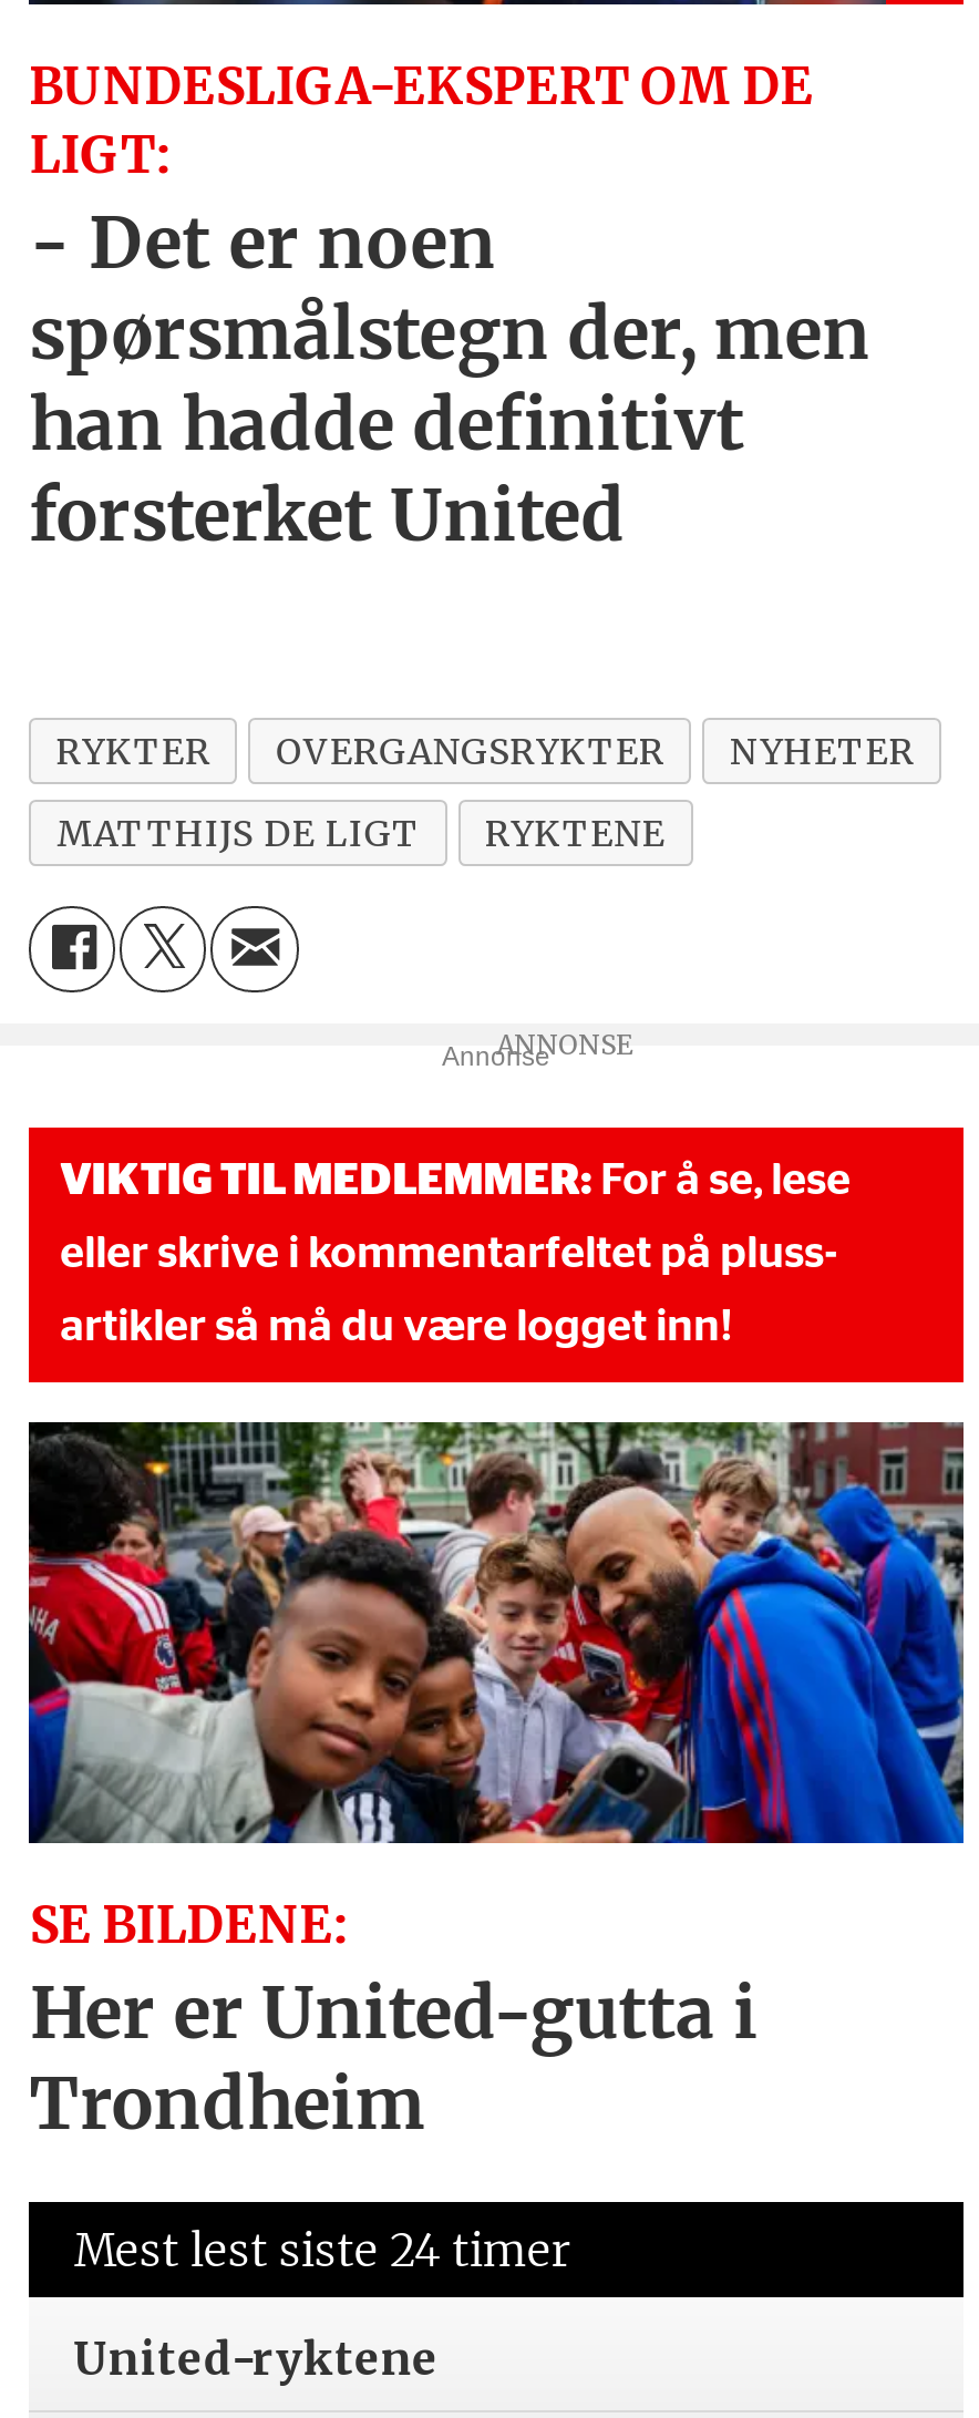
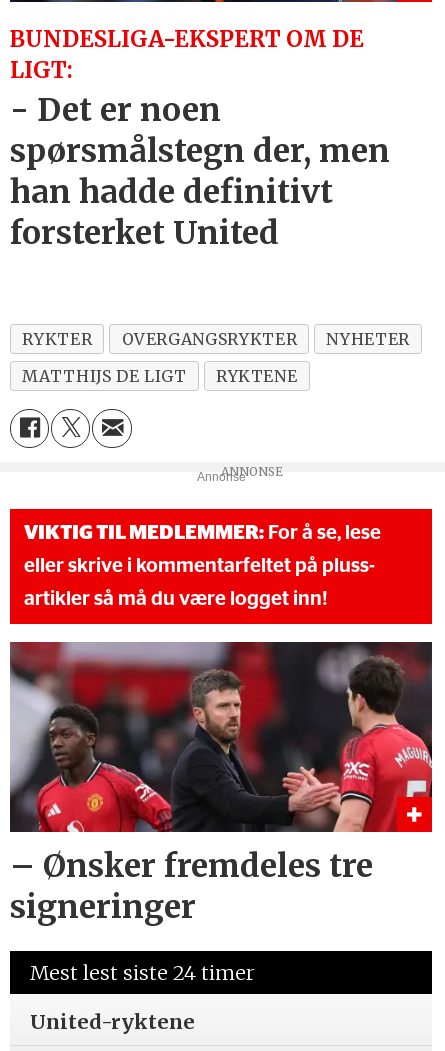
[27,1420,966,2150] [image] | SE BILDENE: | Her er United-gutta i | Trondheim -> [10,641,433,927] [image] | – Ønsker fremdeles tre | signeringer

